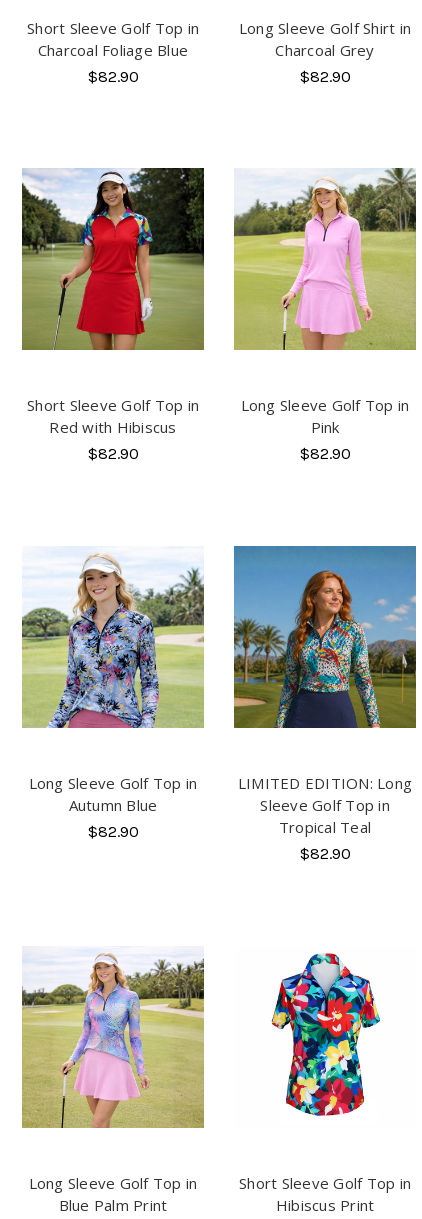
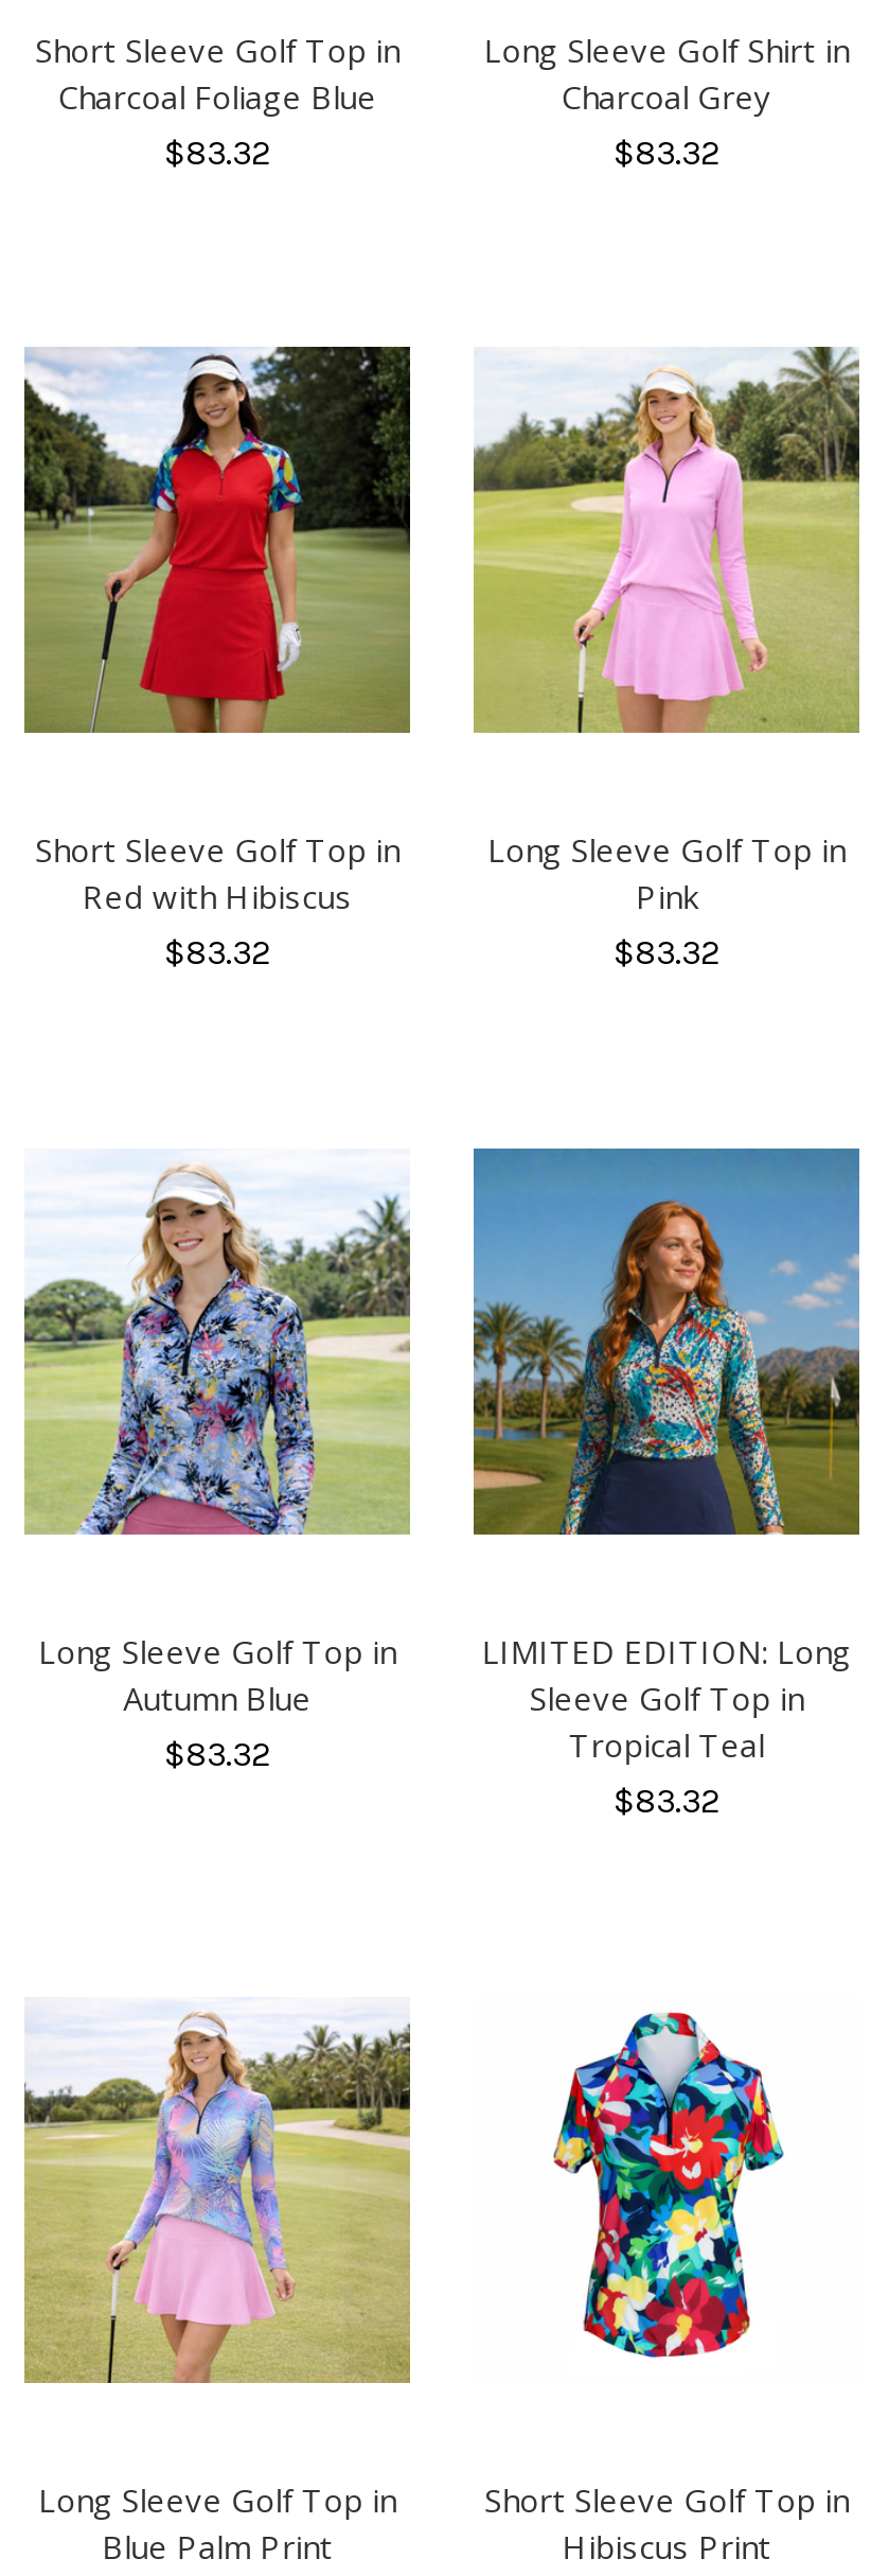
[87,66,138,85] $82.90 -> [164,132,270,172] $83.32
[299,66,350,85] $82.90 -> [614,132,719,172] $83.32
[87,444,138,463] $82.90 -> [164,933,270,973] $83.32
[299,444,350,463] $82.90 -> [614,933,719,973] $83.32
[87,822,138,841] $82.90 -> [164,1734,270,1775] $83.32
[299,844,350,863] $82.90 -> [614,1781,719,1821] $83.32

